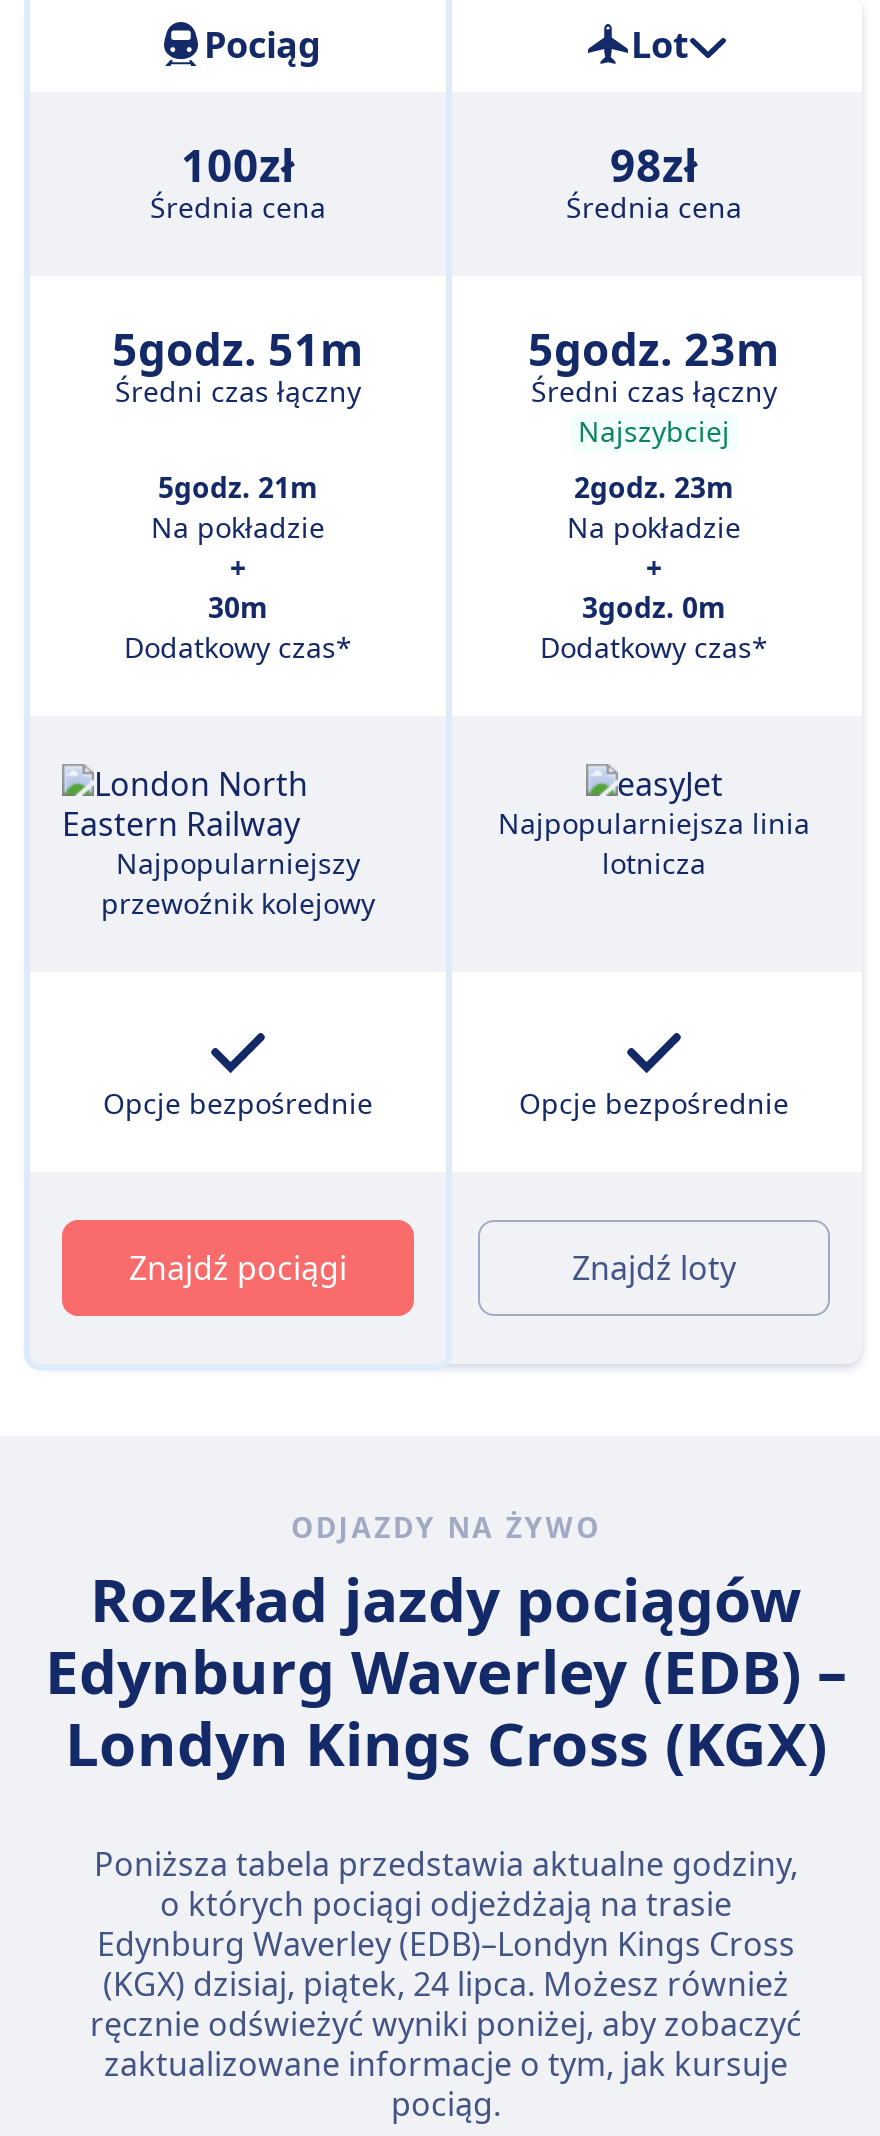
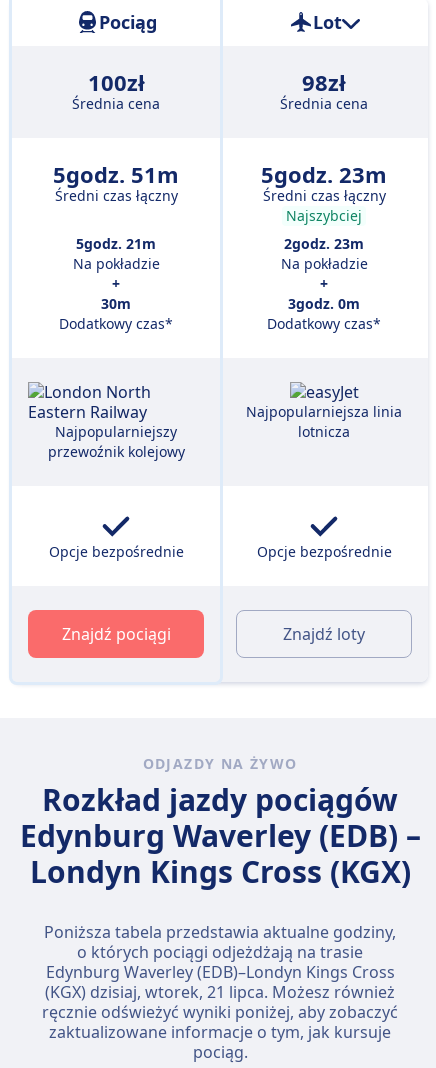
[103,1962,789,2006] (KGX) dzisiaj, piątek, 24 lipca. Możesz również -> [45,981,395,1003] (KGX) dzisiaj, wtorek, 21 lipca. Możesz również

